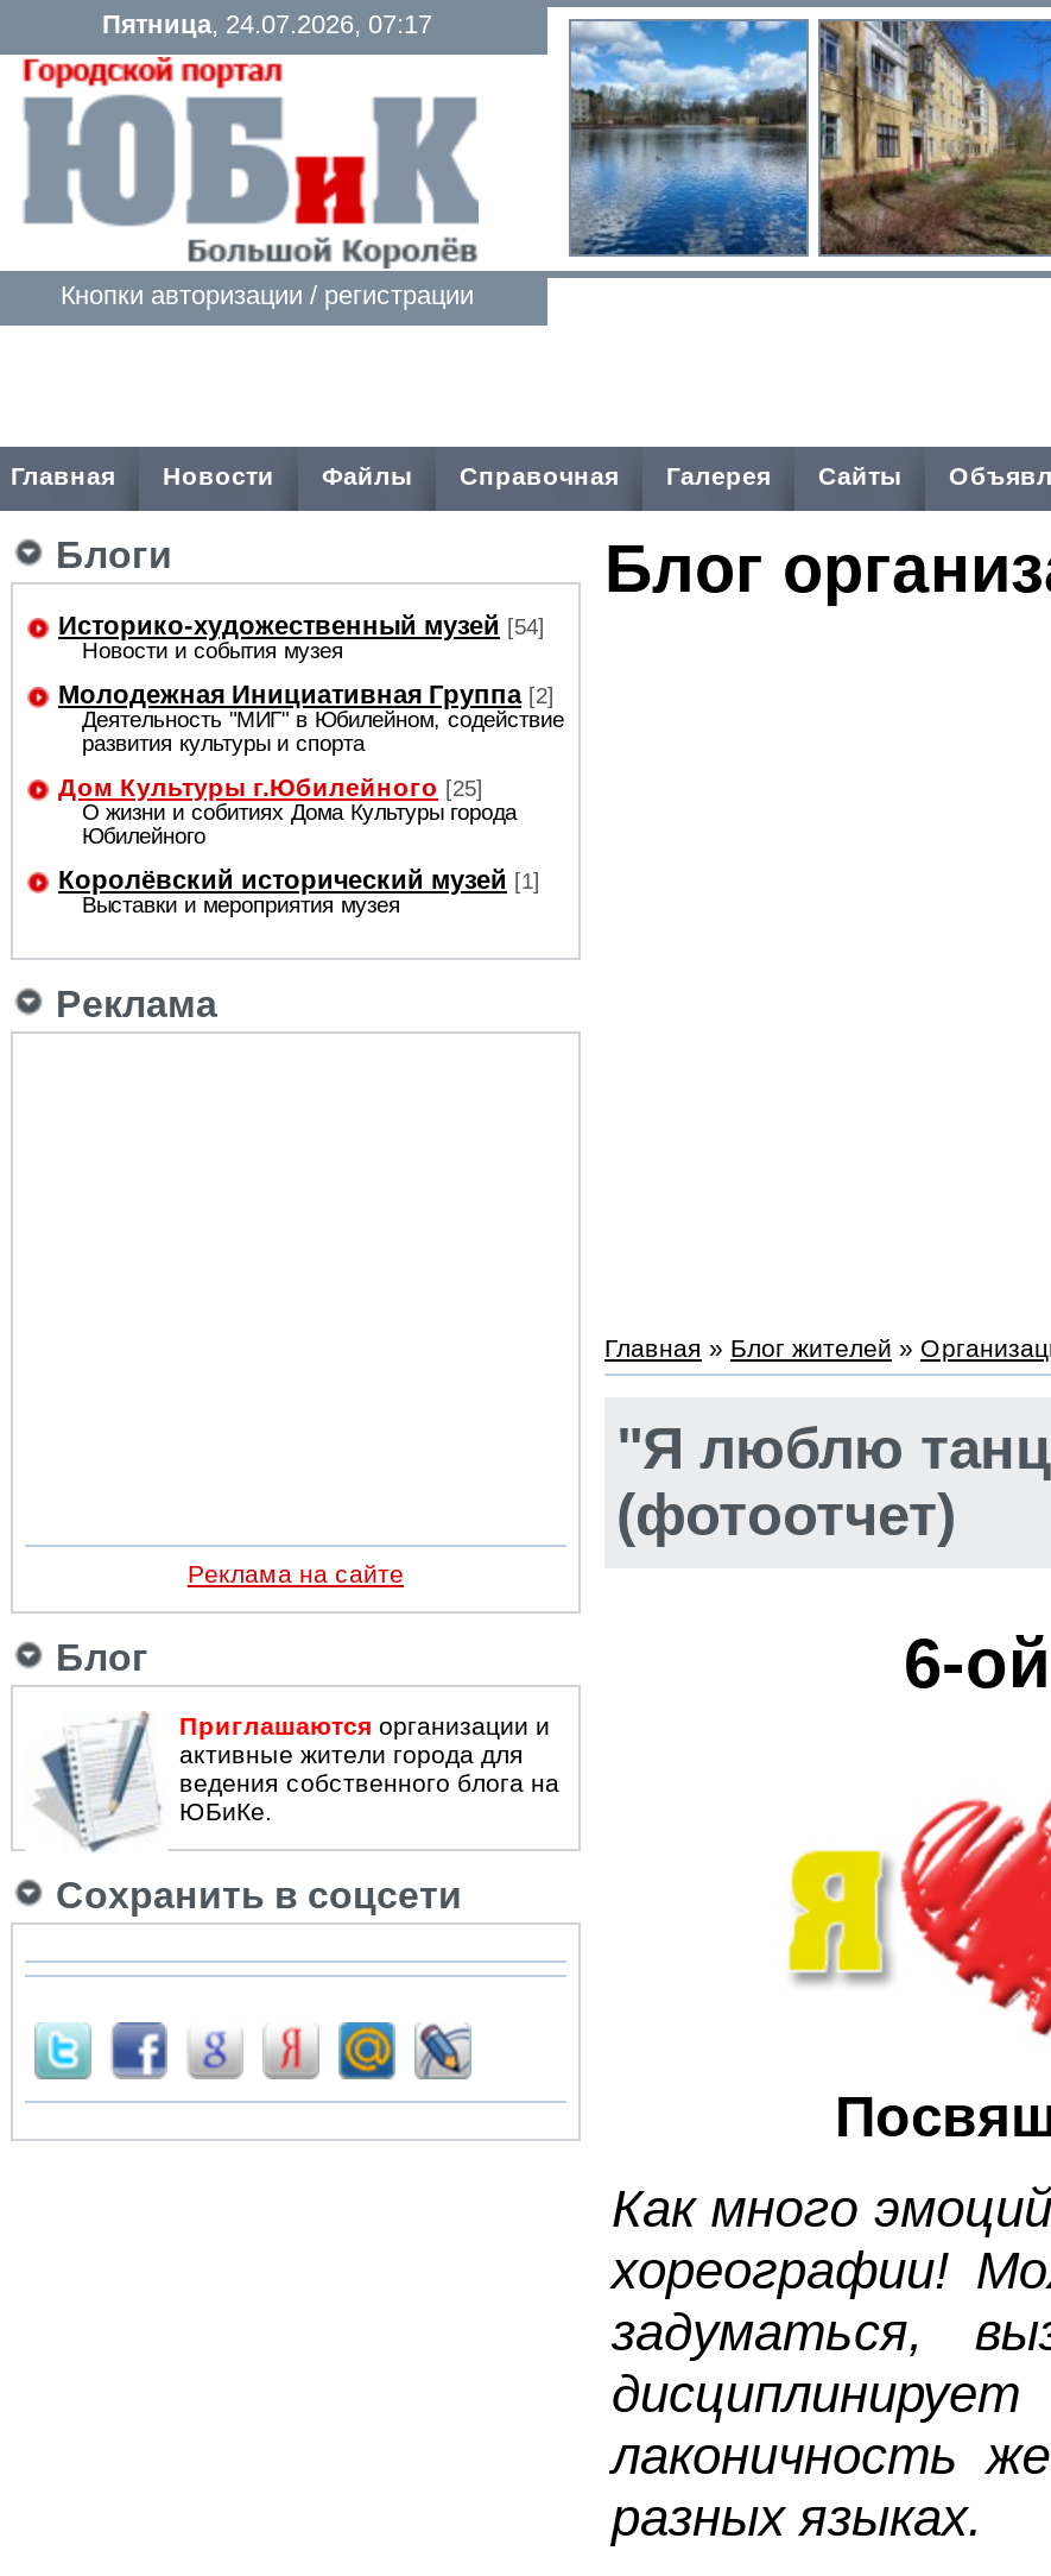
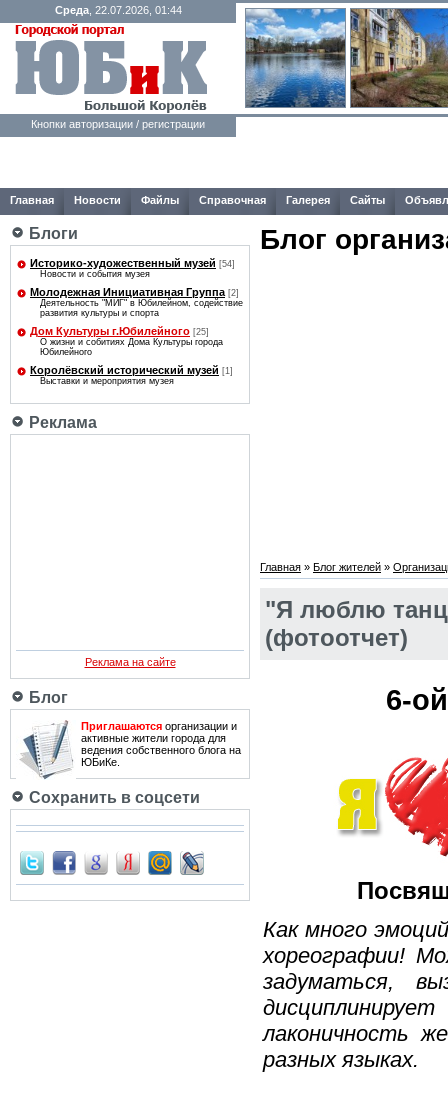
[102,10,432,38] Пятница, 24.07.2026, 07:17 -> [54,4,181,16] Среда, 22.07.2026, 01:44

